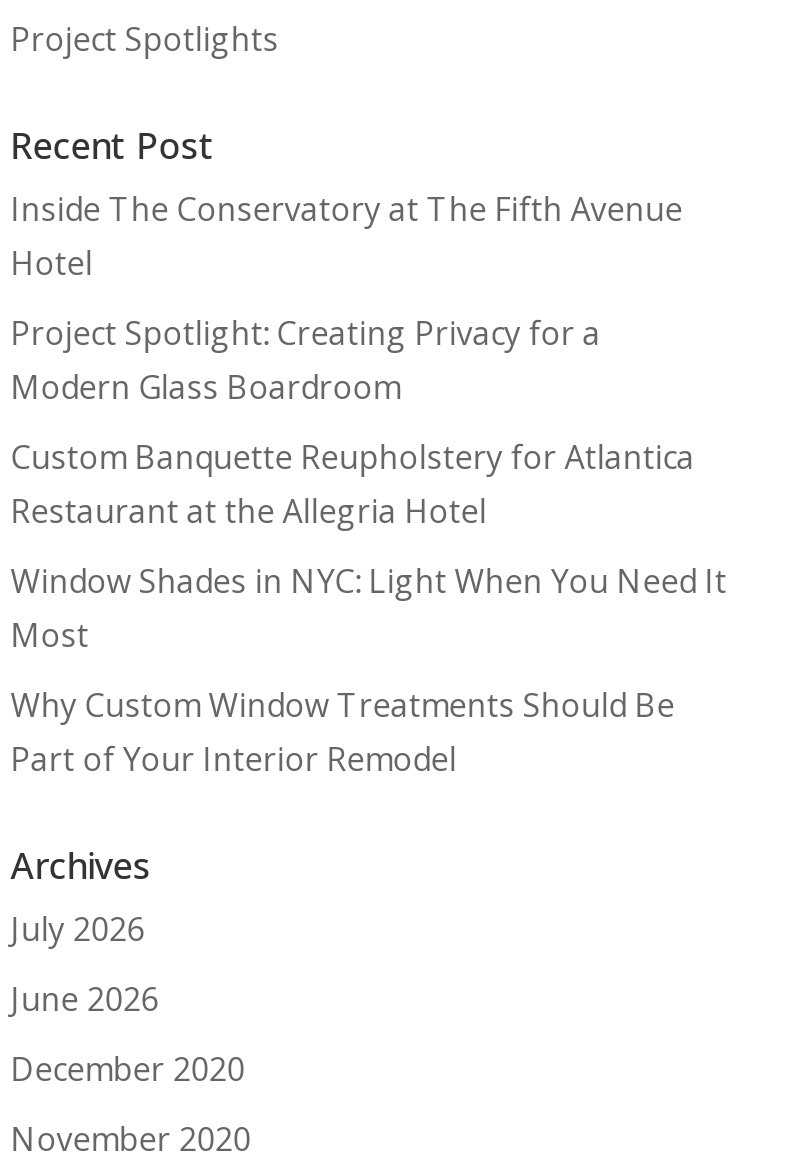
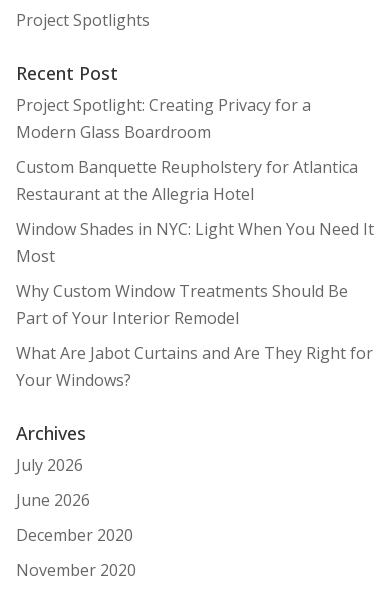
[11,187,683,285] Inside The Conservatory at The Fifth Avenue | Hotel -> none
moved [11,311,727,781] -> [16,94,374,329]: Project Spotlight: Creating Privacy for a | Modern Glass Boardroom | Custom Banquette Reupholstery for Atlantica | Restaurant at the Allegria Hotel | Window Shades in NYC: Light When You Need It | Most | Why Custom Window Treatments Should Be | Part of Your Interior Remodel
none -> [16,342,373,391] What Are Jabot Curtains and Are They Right for | Your Windows?

